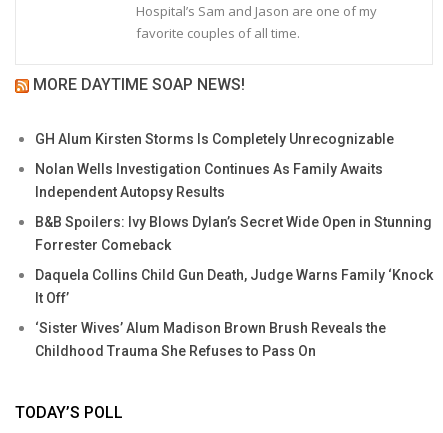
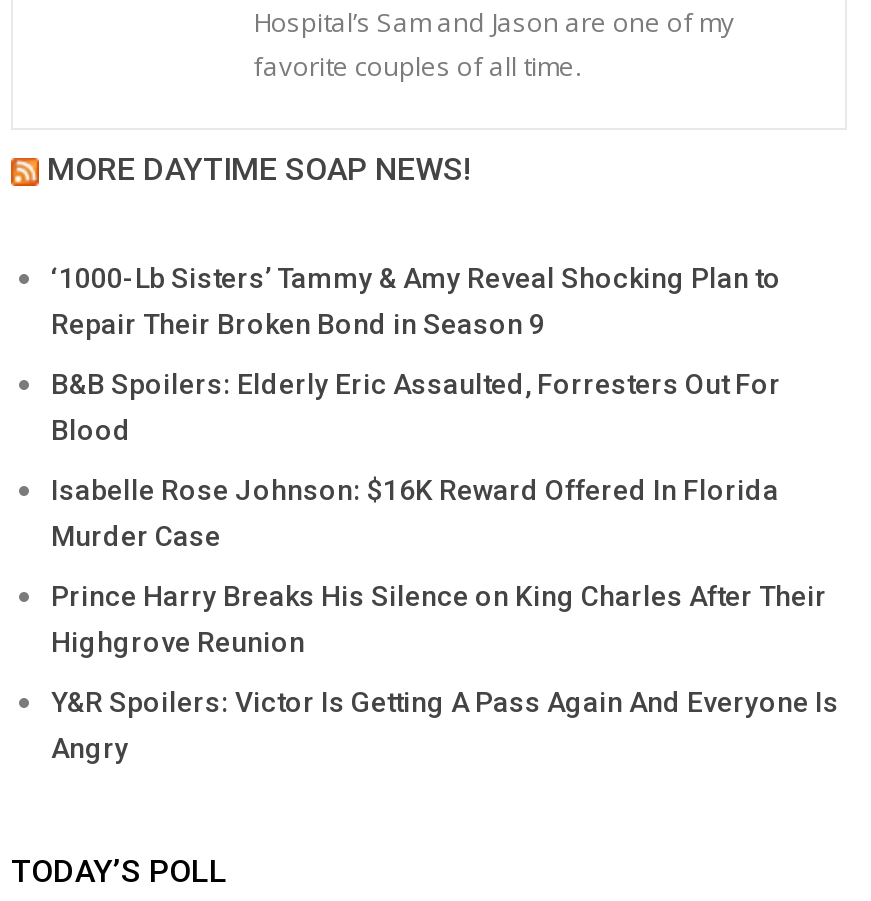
[35,131,394,147] GH Alum Kirsten Storms Is Completely Unrecognizable -> [51,263,781,341] ‘1000-Lb Sisters’ Tammy & Amy Reveal Shocking Plan to | Repair Their Broken Bond in Season 9
[35,161,383,200] Nolan Wells Investigation Continues As Family Awaits | Independent Autopsy Results -> [51,369,781,447] B&B Spoilers: Elderly Eric Assaulted, Forresters Out For | Blood
[35,214,432,253] B&B Spoilers: Ivy Blows Dylan’s Secret Wide Open in Stunning | Forrester Comeback -> [51,475,779,553] Isabelle Rose Johnson: $16K Reward Offered In Florida | Murder Case
[35,267,433,306] Daquela Collins Child Gun Death, Judge Warns Family ‘Knock | It Off’ -> [51,581,827,659] Prince Harry Breaks His Silence on King Charles After Their | Highgrove Reunion
[35,320,386,359] ‘Sister Wives’ Alum Madison Brown Brush Reveals the | Childhood Trauma She Refuses to Pass On -> [51,687,839,765] Y&R Spoilers: Victor Is Getting A Pass Again And Everyone Is | Angry

